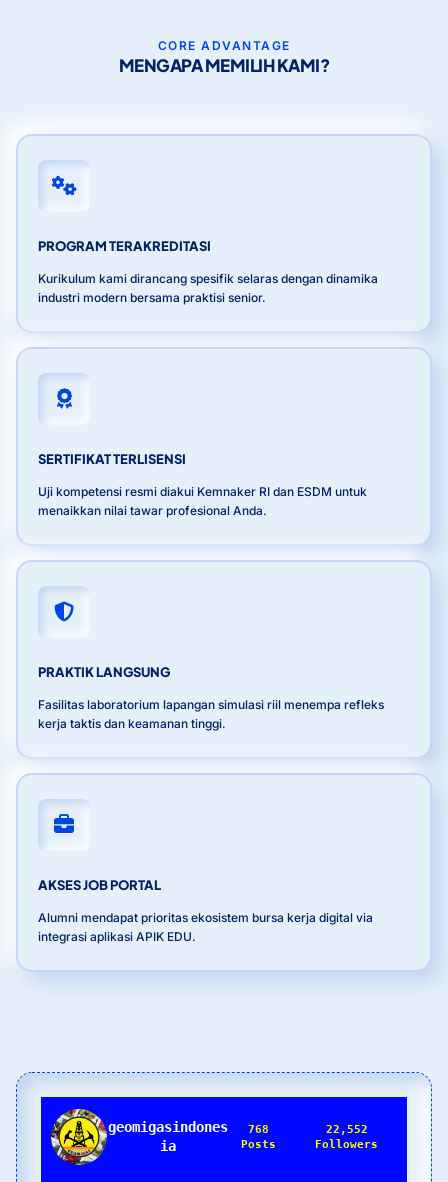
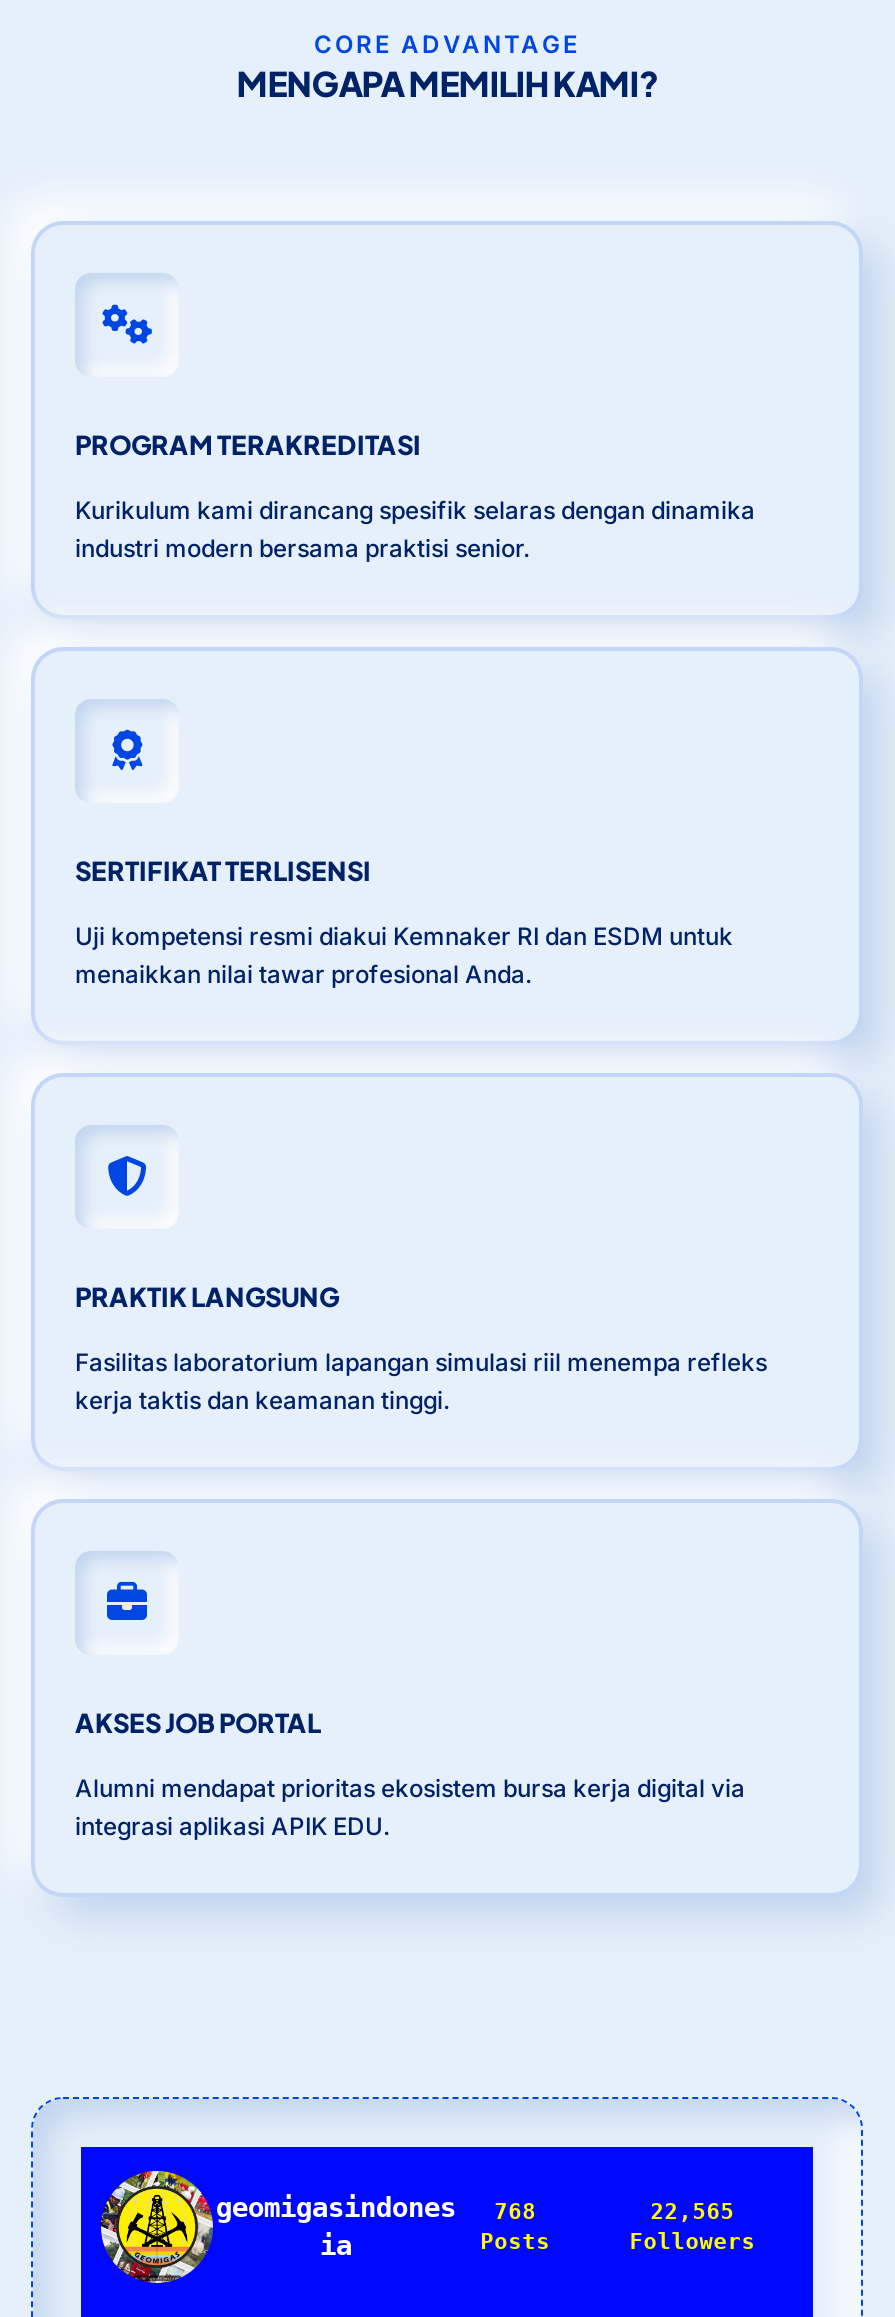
[326,1123,368,1136] 22,552 -> [650,2199,734,2225] 22,565

